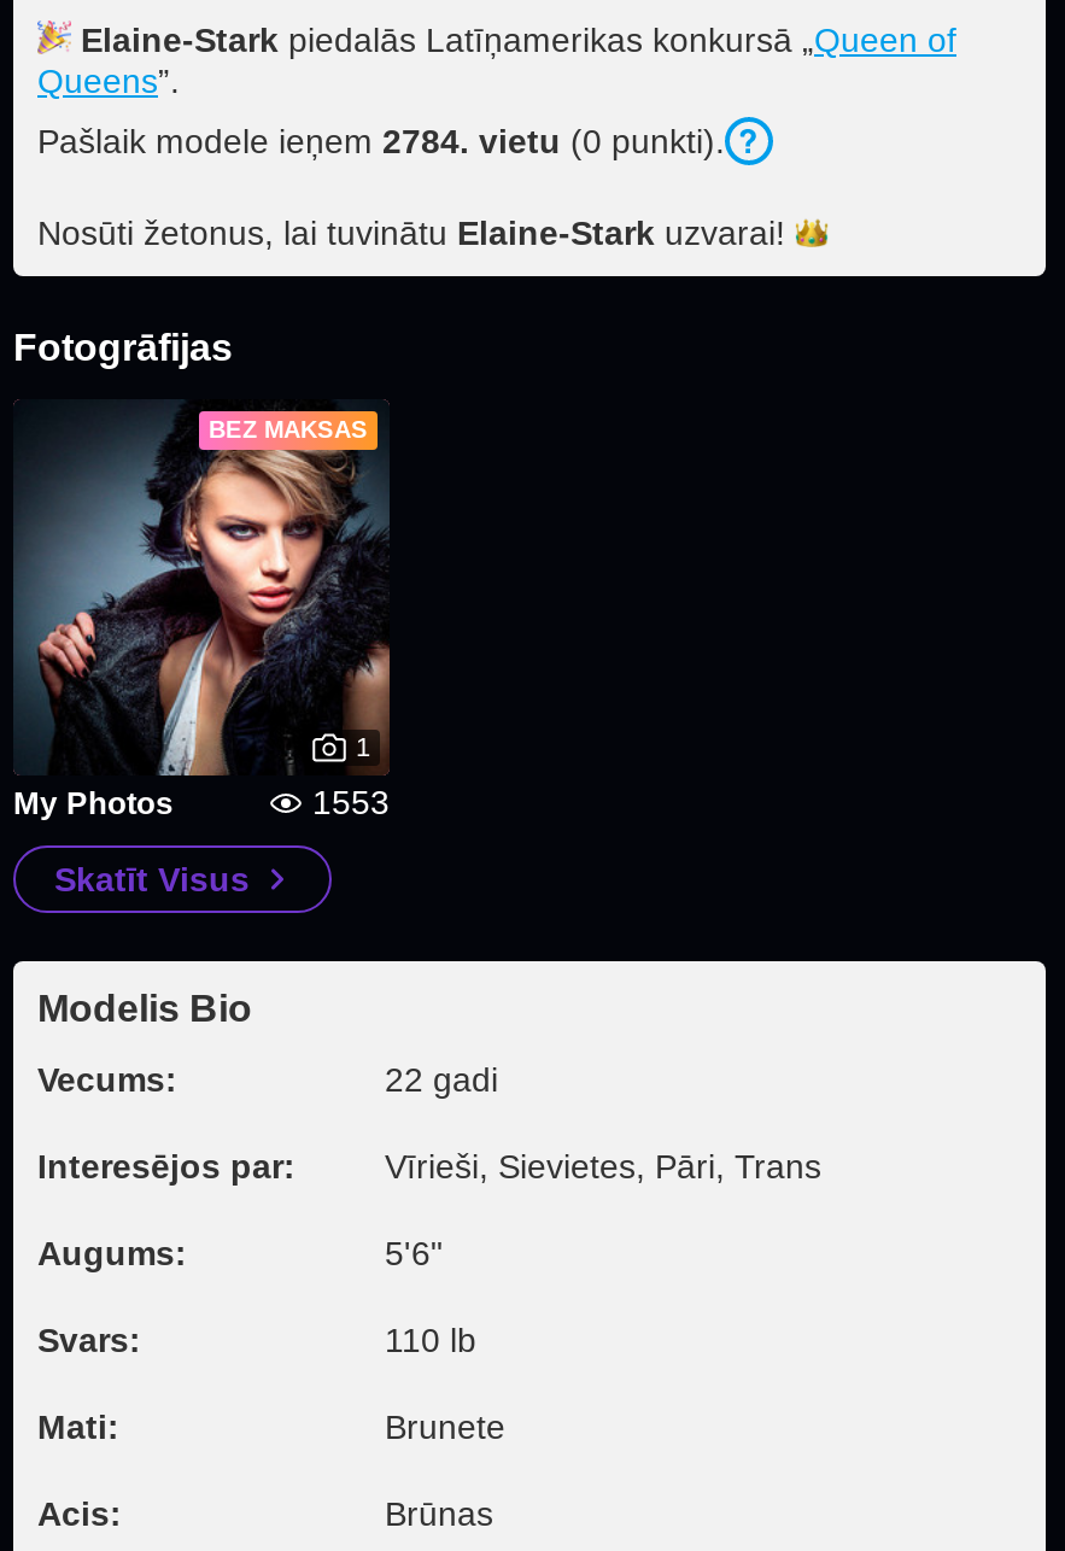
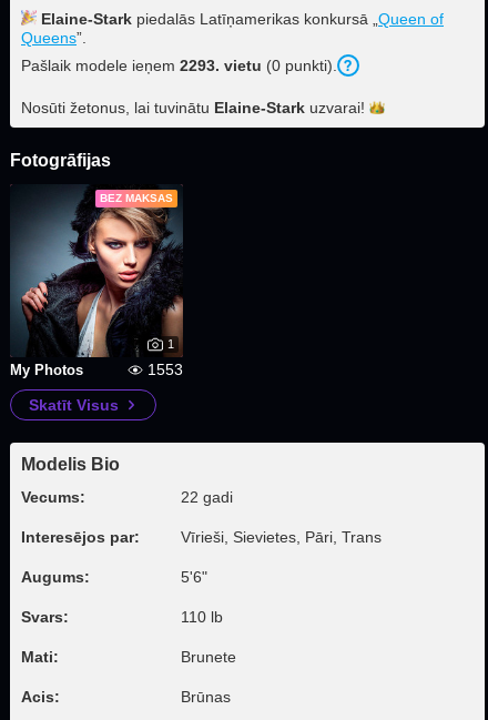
[37,122,725,160] Pašlaik modele ieņem 2784. vietu (0 punkti). -> [21,57,337,74] Pašlaik modele ieņem 2293. vietu (0 punkti).

